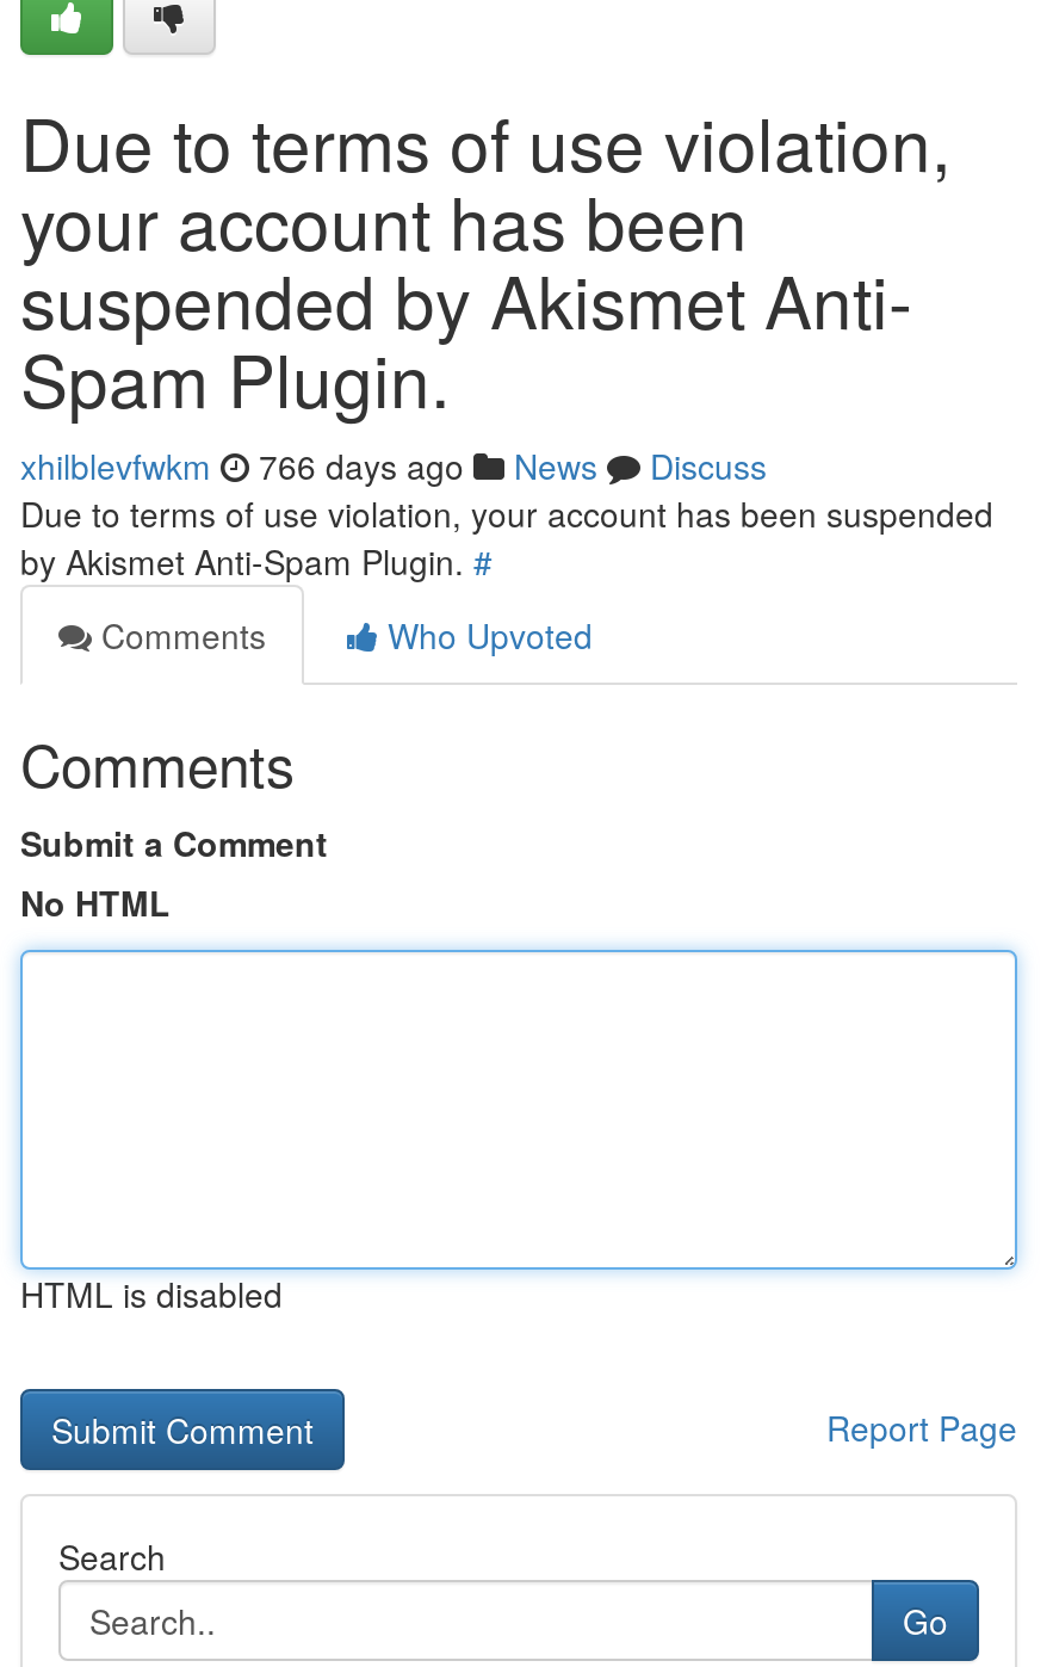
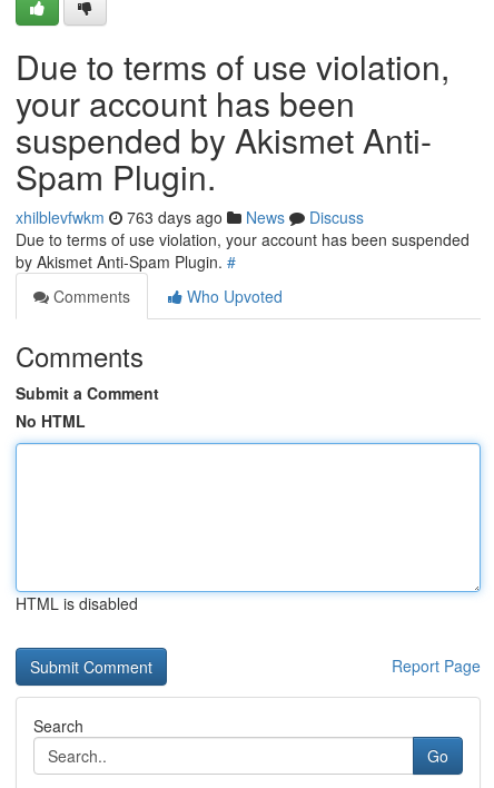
[20,442,767,489] xhilblevfwkm 766 days ago News Discuss -> [16,206,364,228] xhilblevfwkm 763 days ago News Discuss

